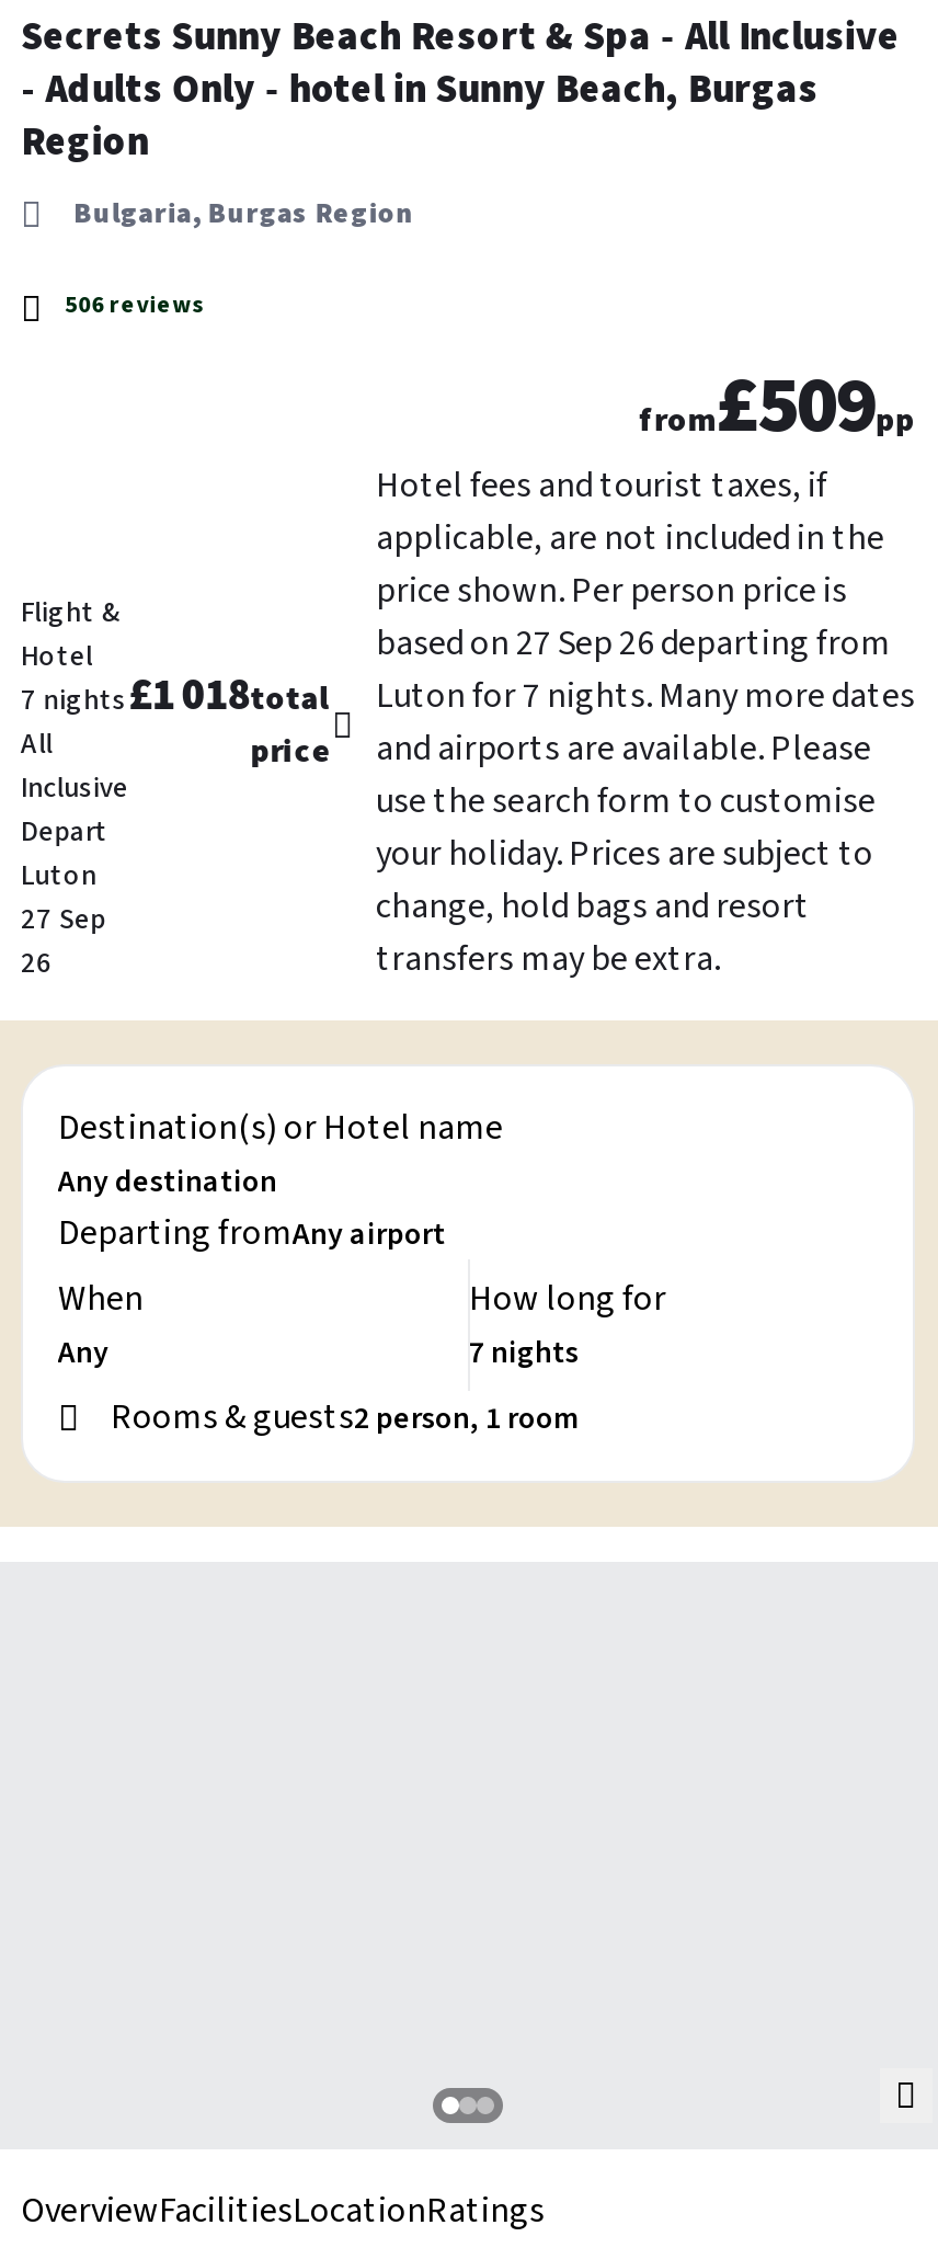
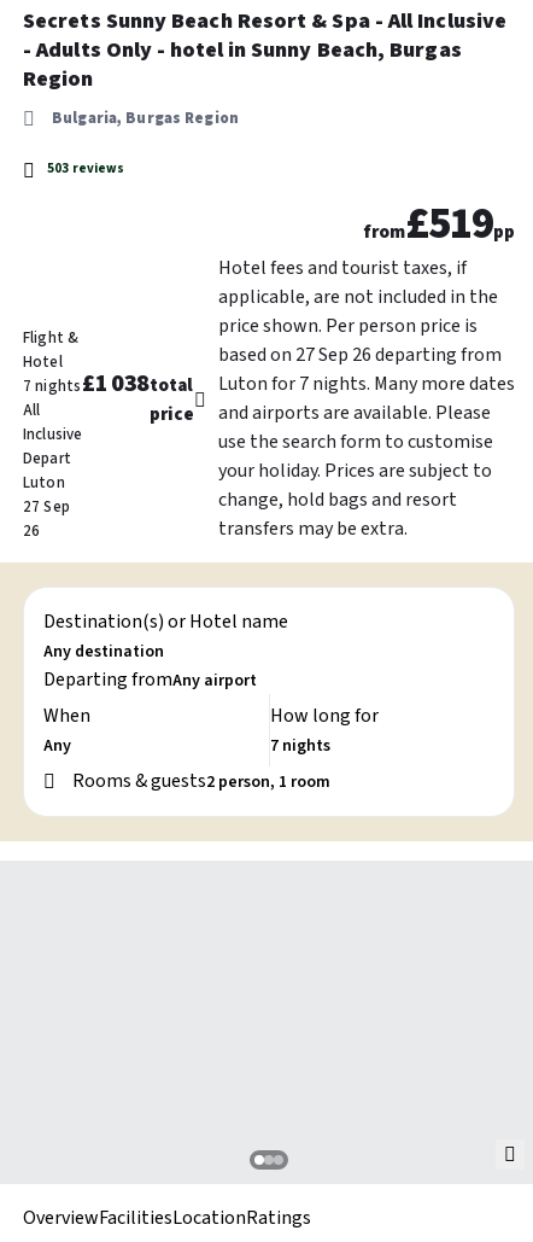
[65,288,206,321] 506 reviews -> [47,159,125,178] 503 reviews
[638,350,915,462] from£509pp -> [363,193,515,255] from£519pp
[21,666,915,727] 7 nights £1 018total Luton for 7 nights. Many more dates -> [23,367,515,401] 7 nights £1 038total Luton for 7 nights. Many more dates

